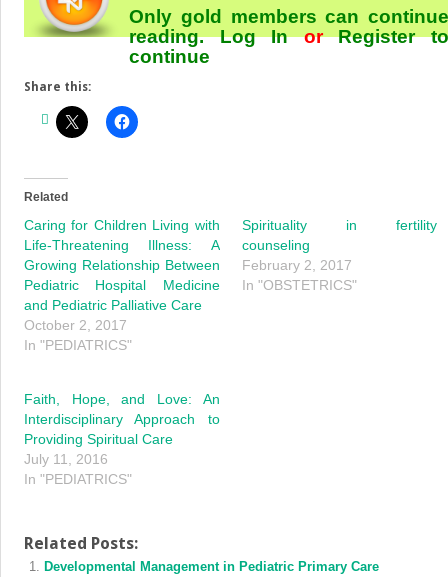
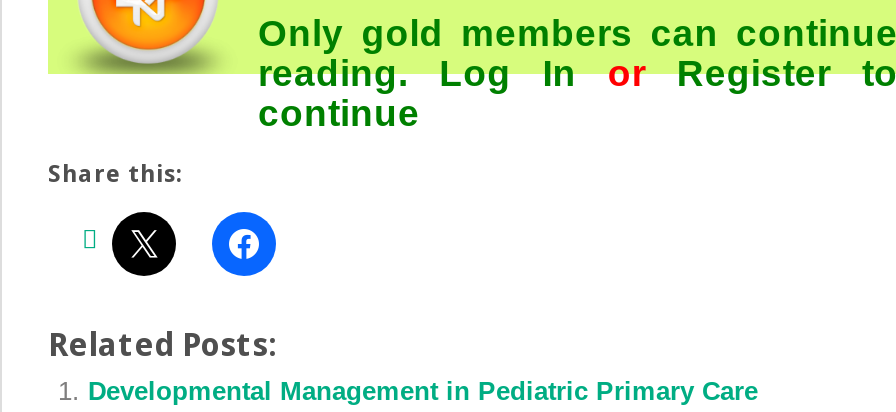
[24,190,220,353] Related | Caring for Children Living with | Life-Threatening Illness: A | Growing Relationship Between | Pediatric Hospital Medicine | and Pediatric Palliative Care | October 2, 2017 | In "PEDIATRICS" -> none
[241,217,437,293] Spirituality in fertility | counseling | February 2, 2017 | In "OBSTETRICS" -> none
[24,391,220,487] Faith, Hope, and Love: An | Interdisciplinary Approach to | Providing Spiritual Care | July 11, 2016 | In "PEDIATRICS" -> none

